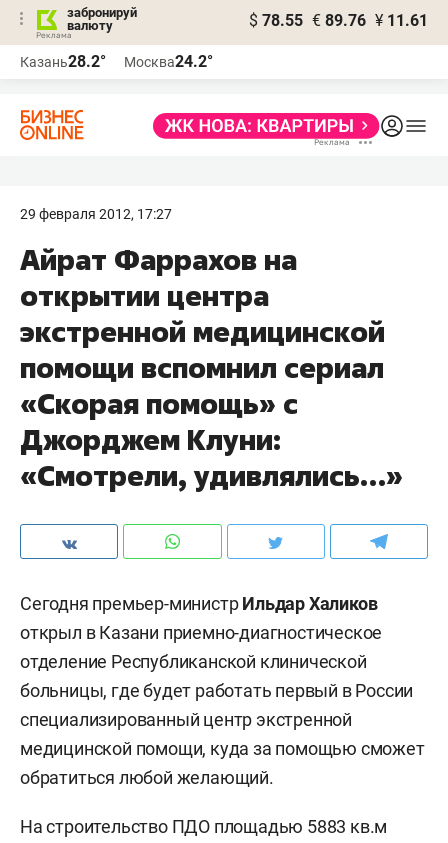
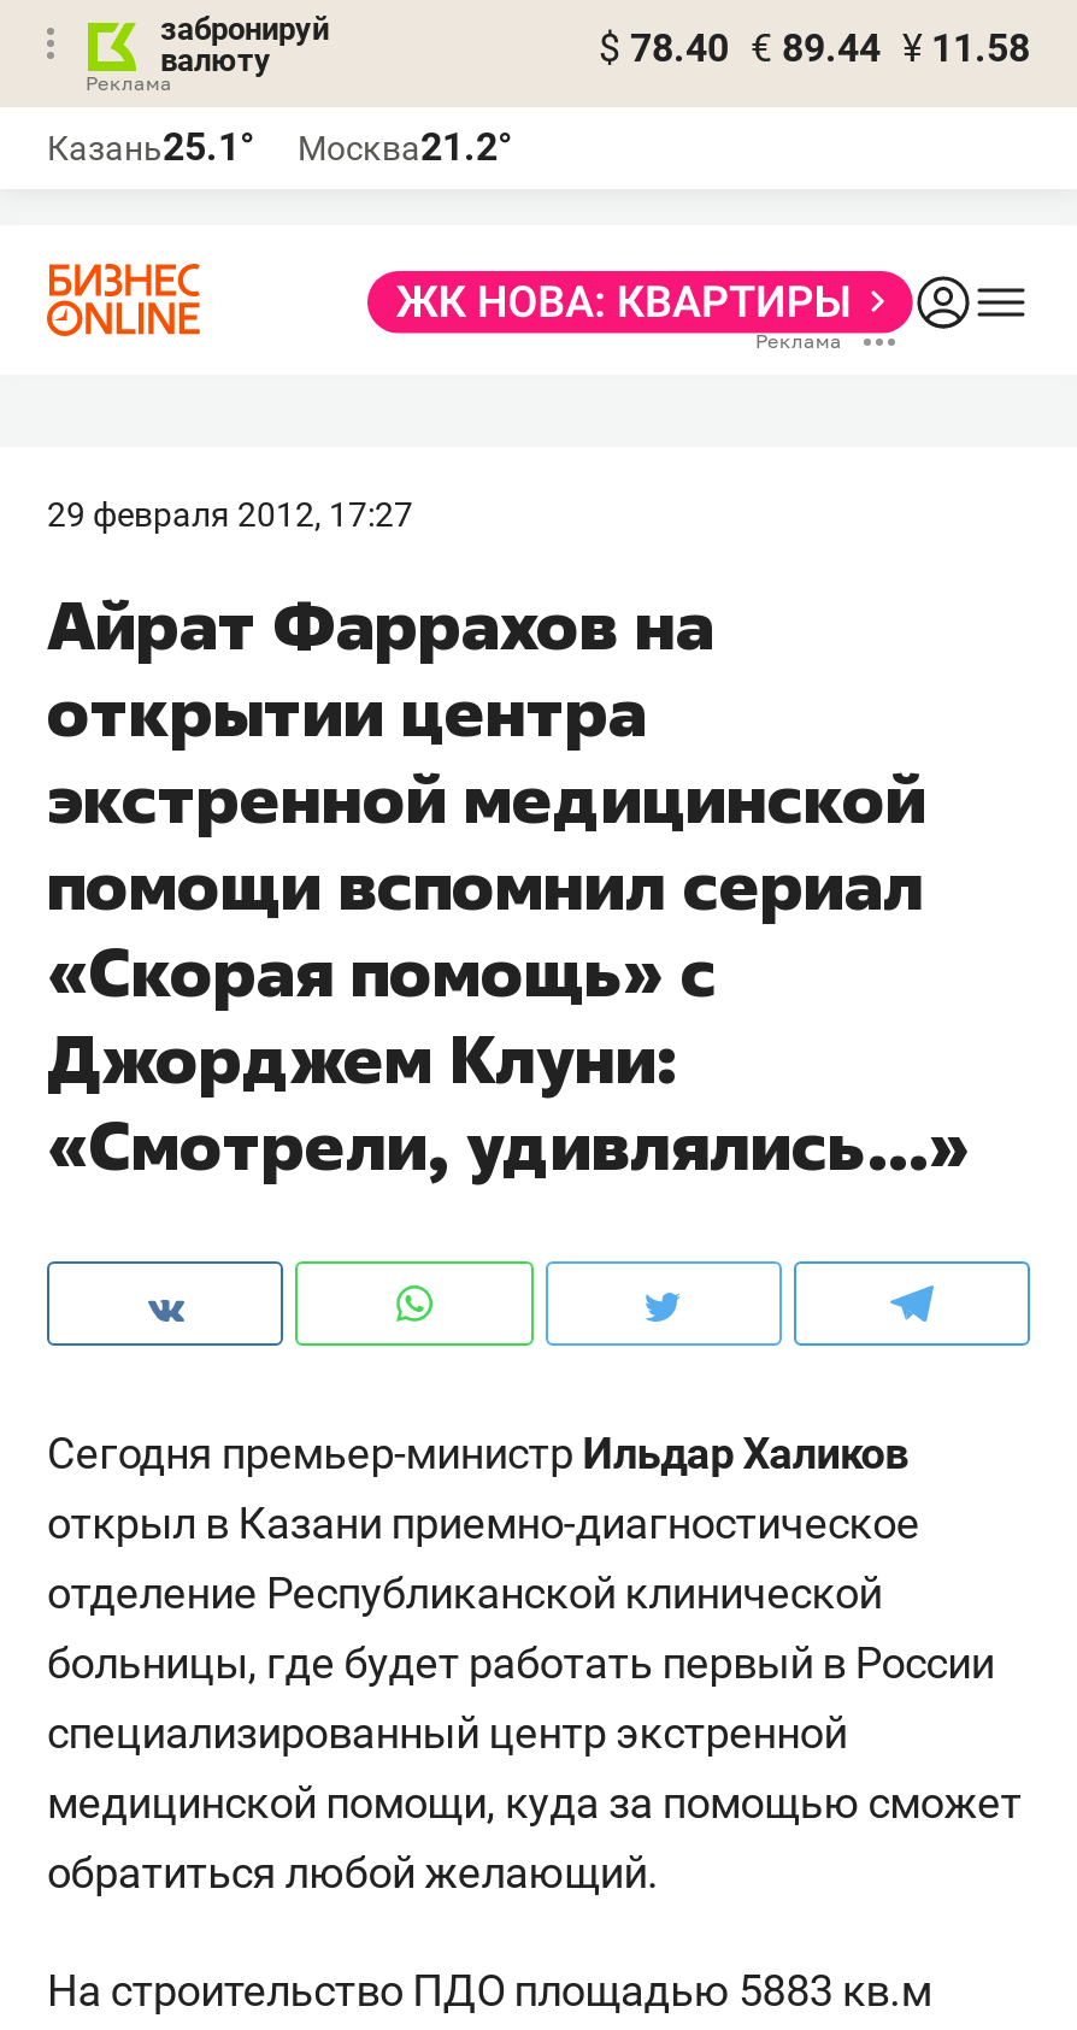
[249,11,428,30] $ 78.55 € 89.76 ¥ 11.61 -> [599,25,1030,71] $ 78.40 € 89.44 ¥ 11.58
[20,52,106,71] Казань28.2° -> [47,124,254,170] Казань25.1°
[124,52,213,71] Москва24.2° -> [298,124,512,170] Москва21.2°

